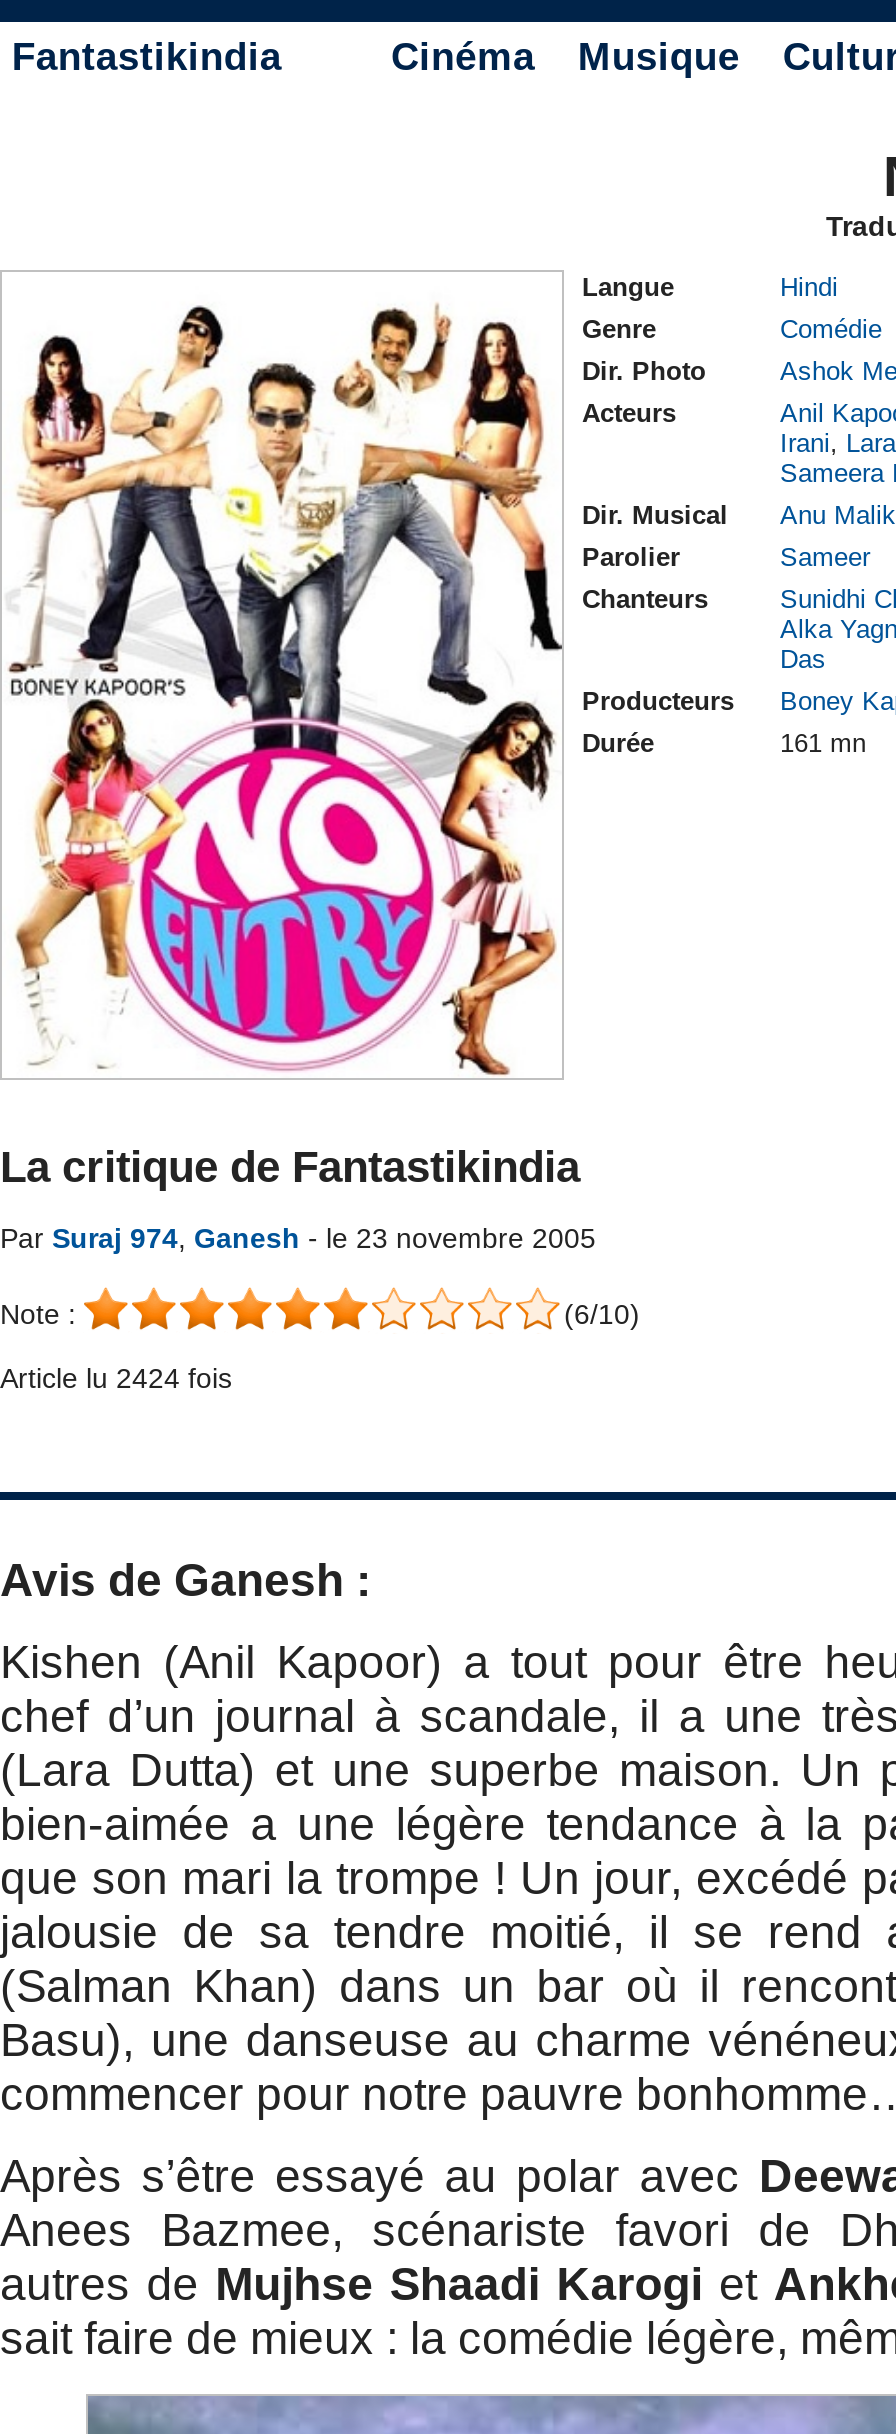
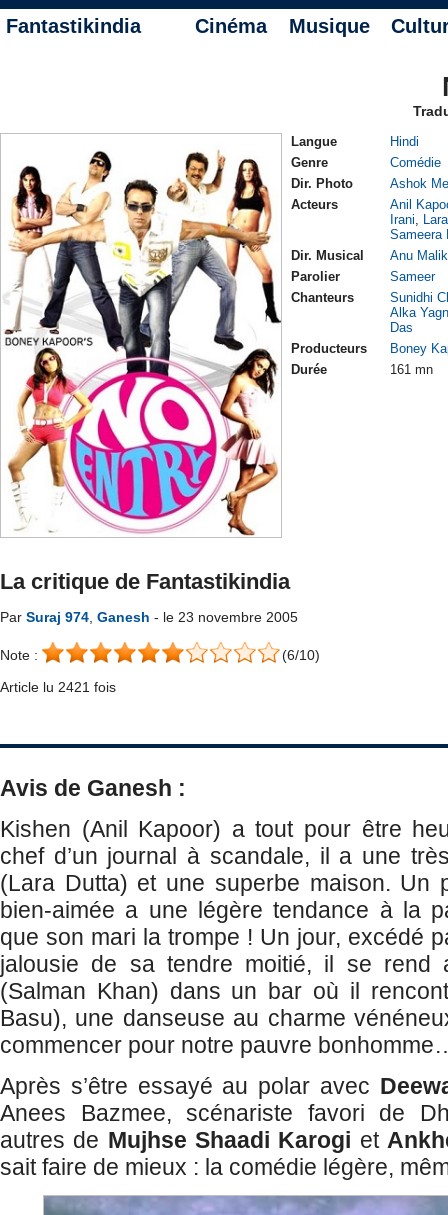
[0,1361,232,1393] Article lu 2424 fois -> [0,679,116,695] Article lu 2421 fois

